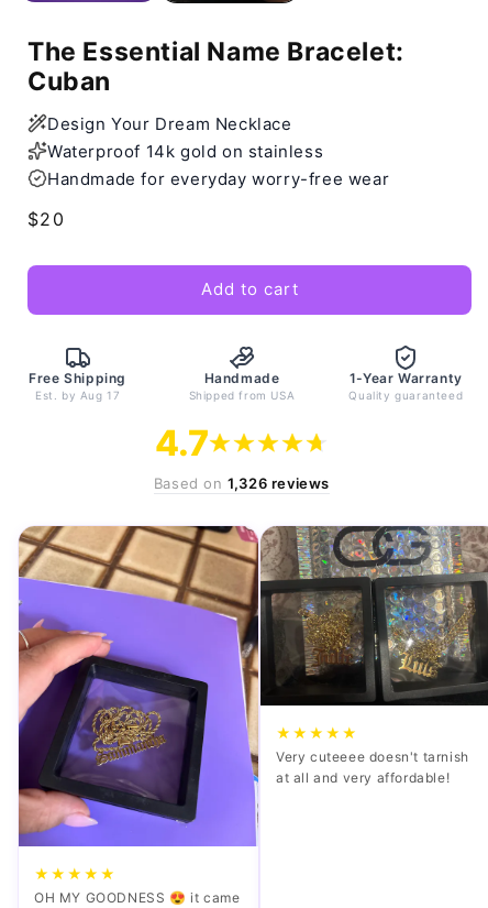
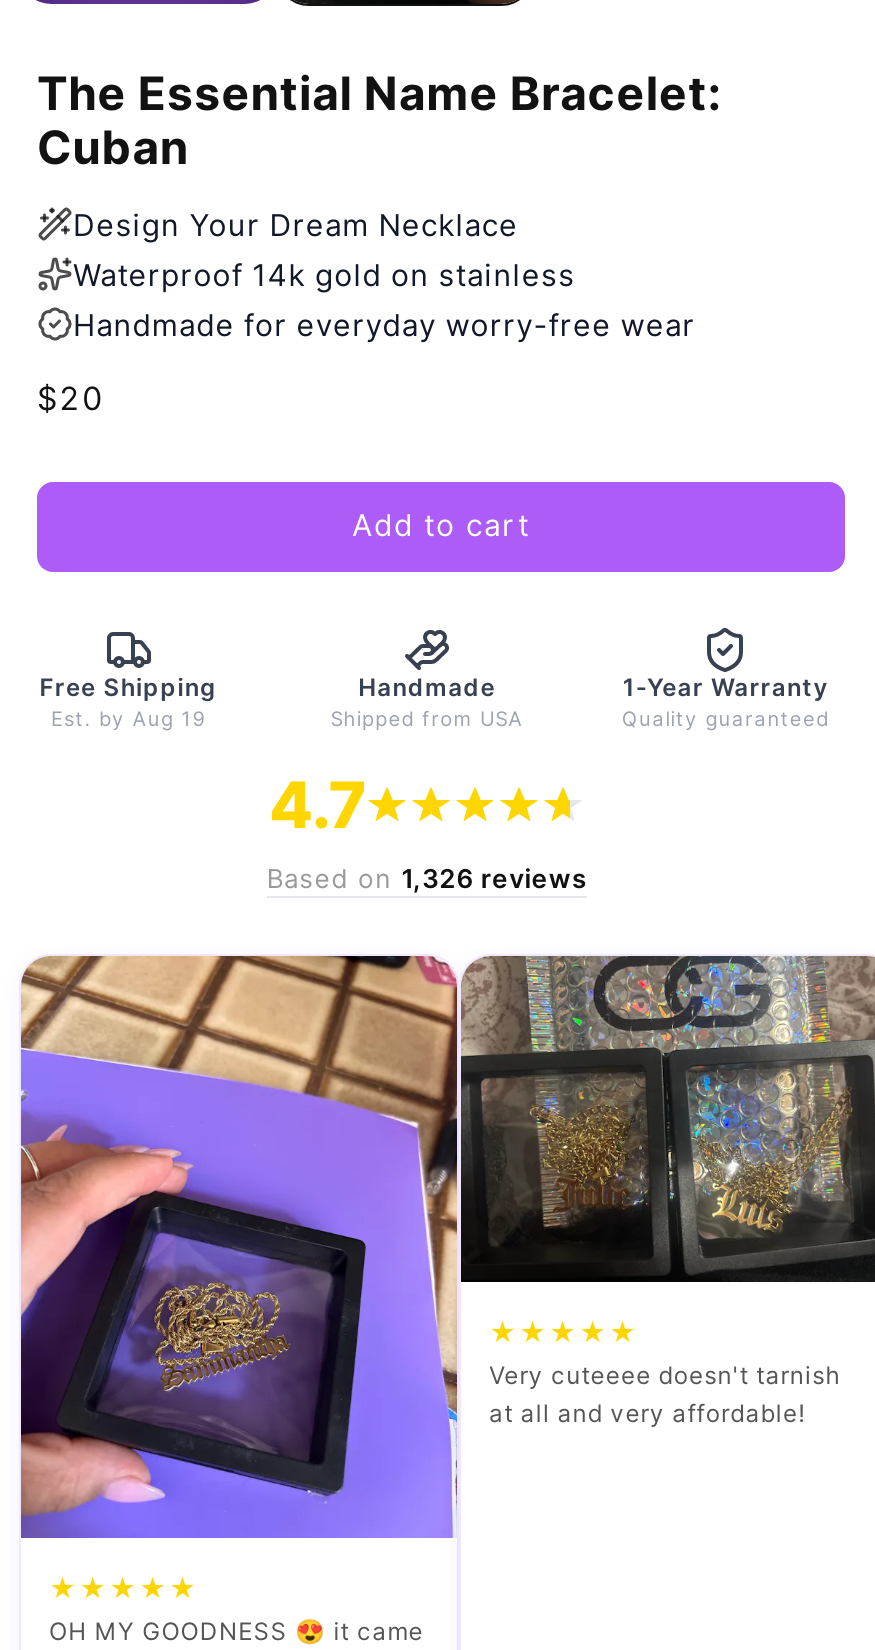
[35,389,120,402] Est. by Aug 17 -> [51,706,206,730] Est. by Aug 19

